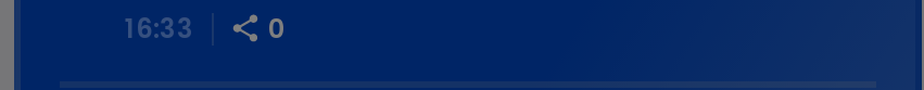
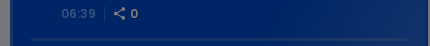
[125,10,286,47] 16:33 0 -> [61,5,138,22] 06:39 0

